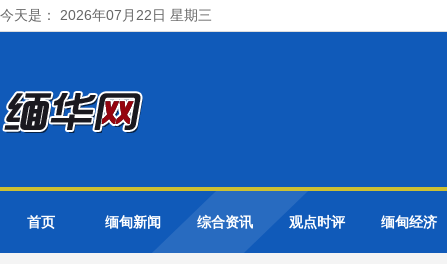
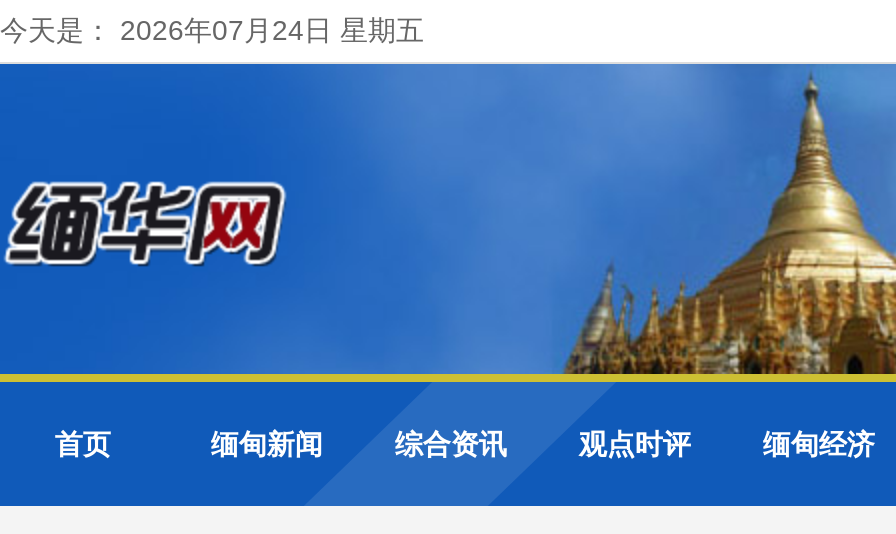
none -> [250,64,890,376] [image]
[0,7,212,23] 今天是： 2026年07月22日 星期三 -> [0,14,424,46] 今天是： 2026年07月24日 星期五

